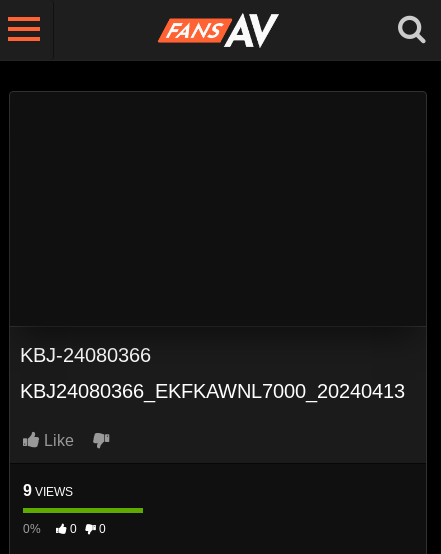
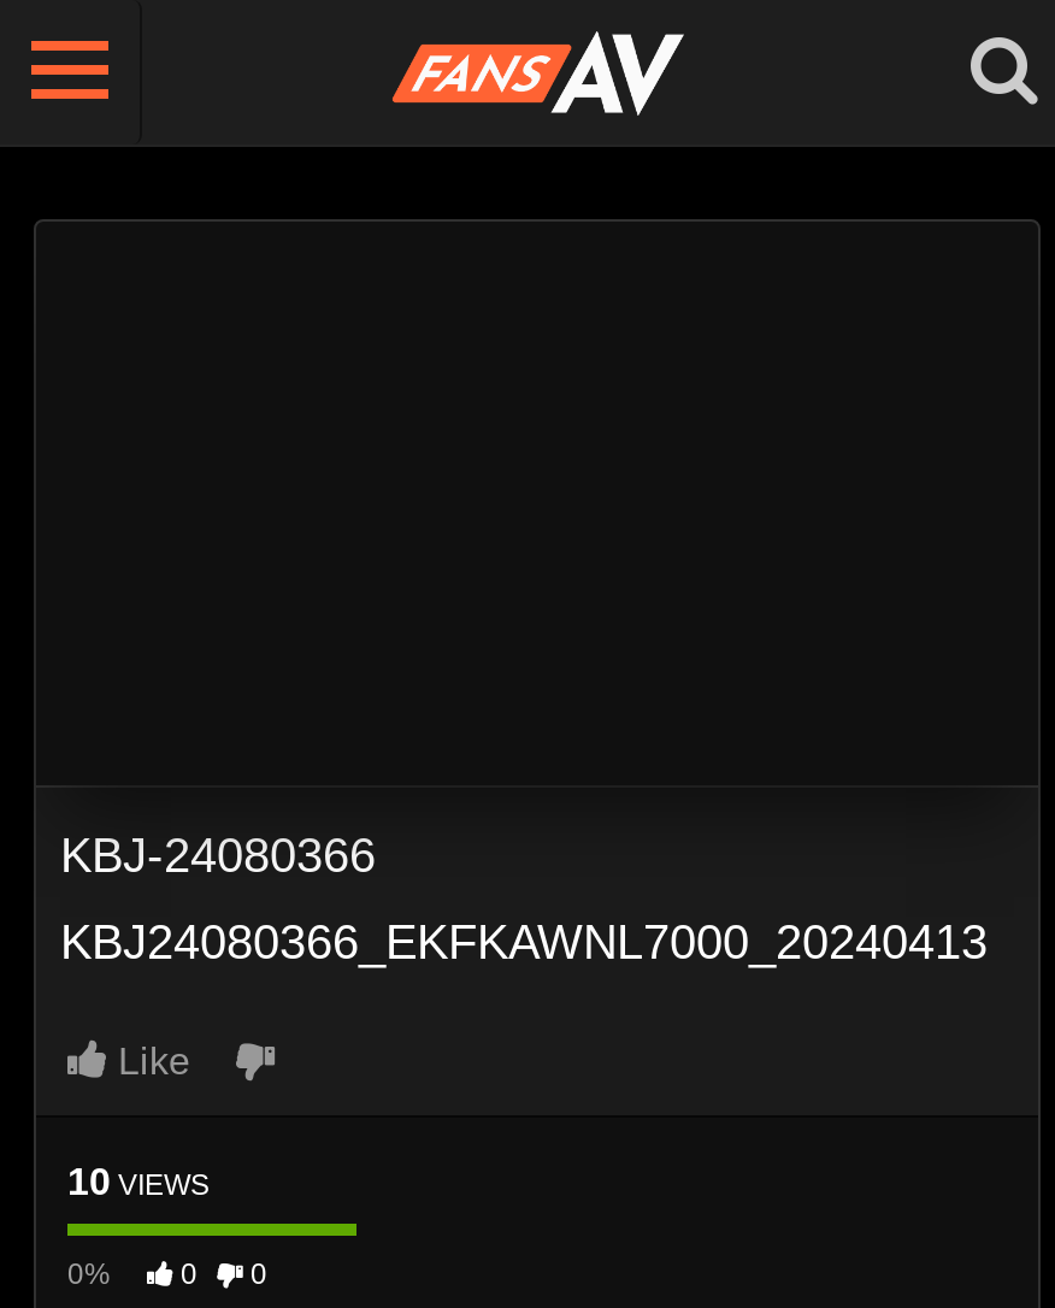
[23,482,73,499] 9 VIEWS -> [67,1161,210,1202] 10 VIEWS

